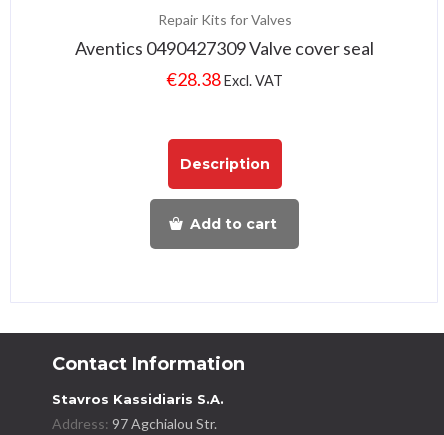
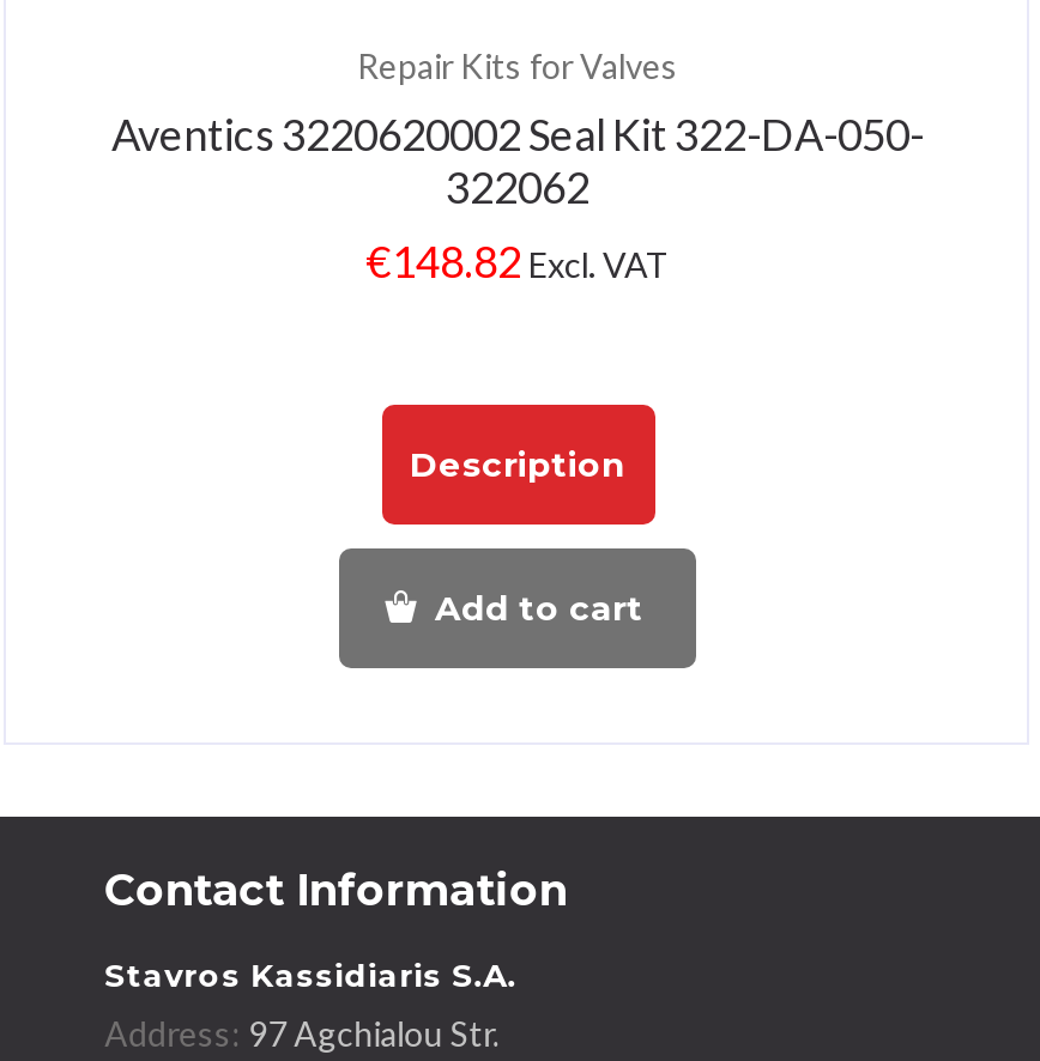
[75,37,374,90] Aventics 0490427309 Valve cover seal | €28.38 Excl. VAT -> [111,107,924,287] Aventics 3220620002 Seal Kit 322-DA-050- | 322062 | €148.82 Excl. VAT
moved [179,155,277,233] -> [410,444,643,631]: Description | Add to cart

